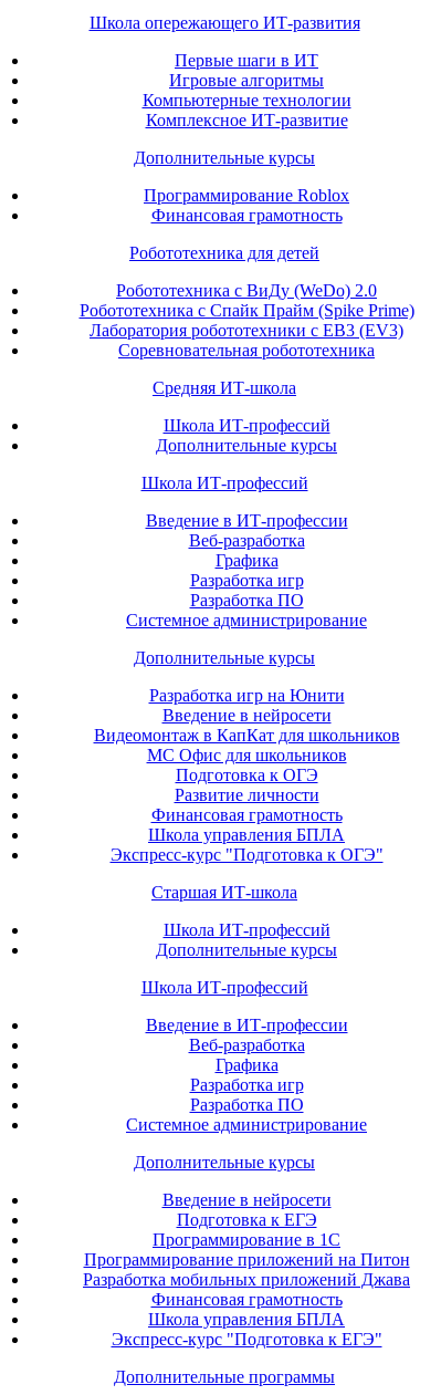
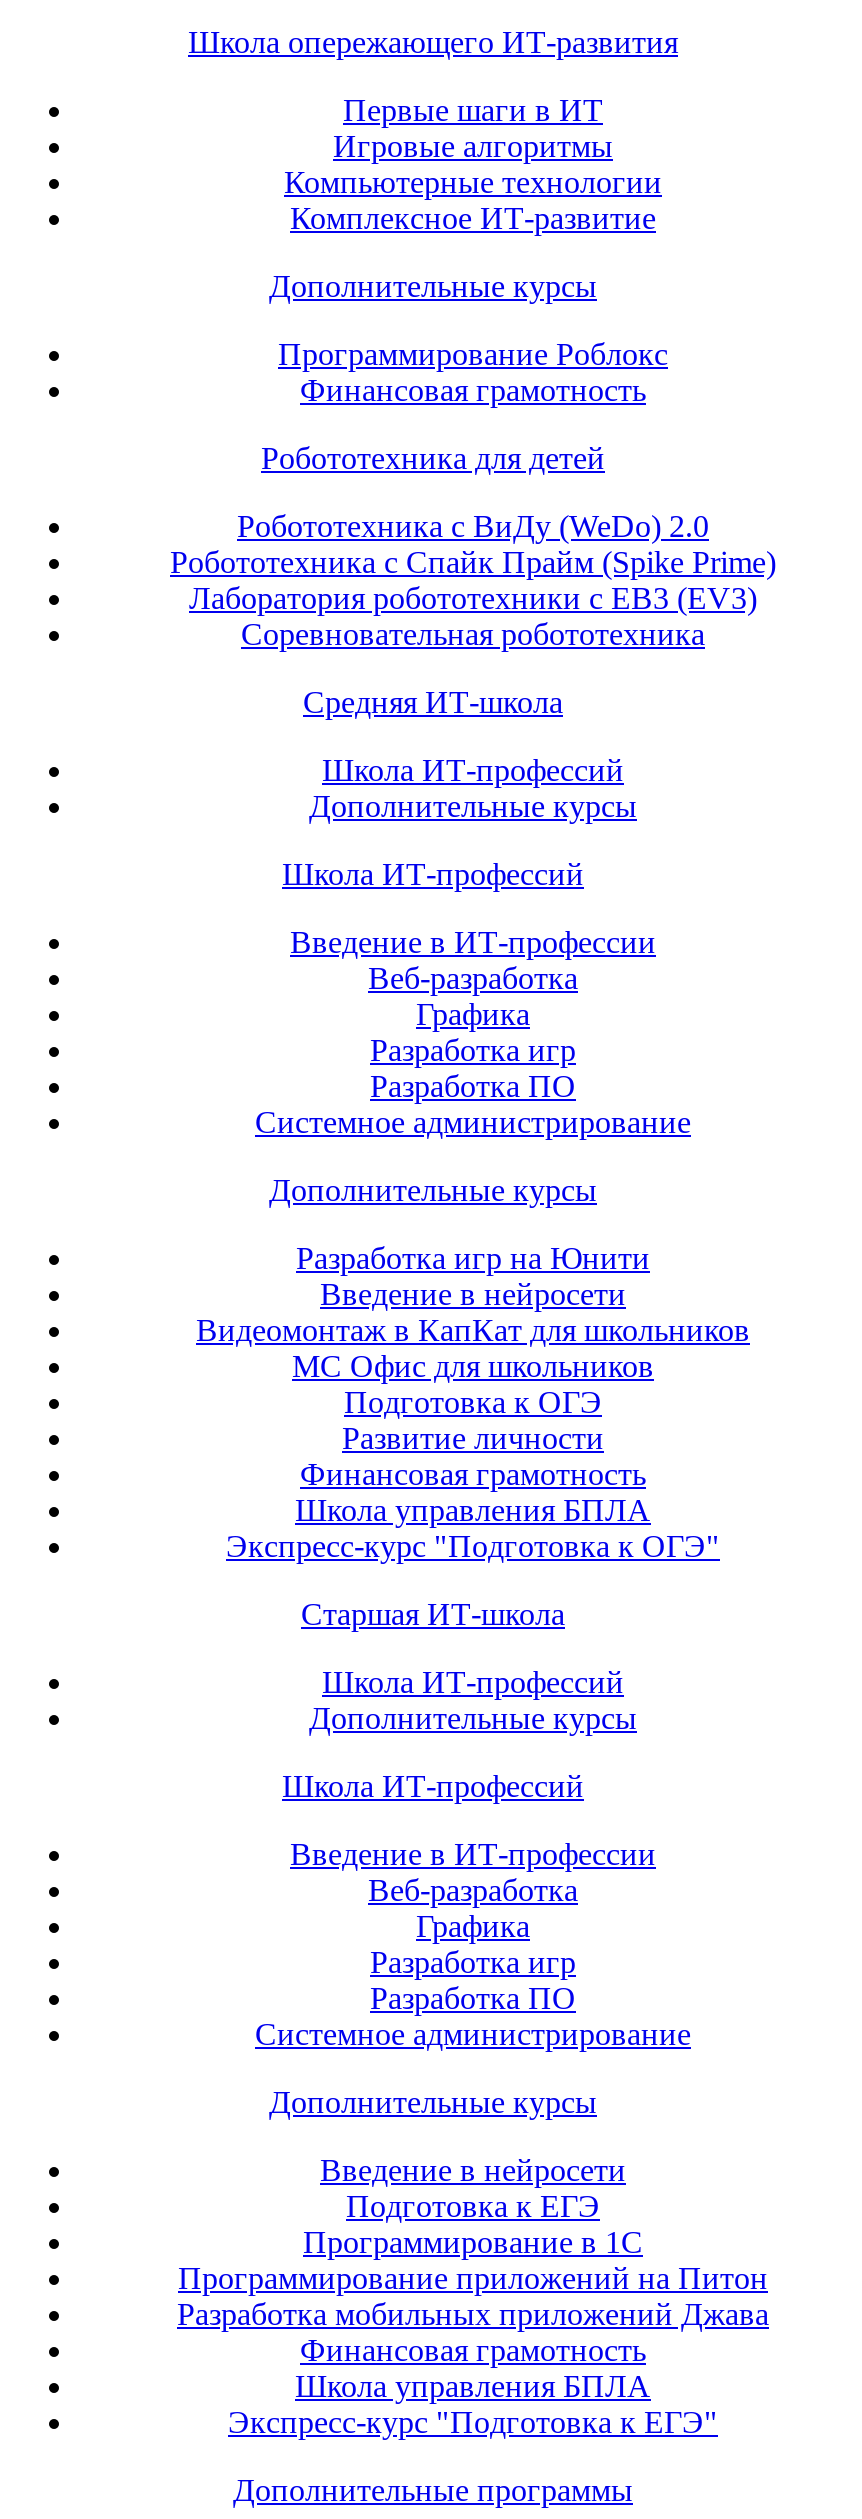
[144,186,349,205] Программирование Roblox -> [278,337,668,371] Программирование Роблокс

